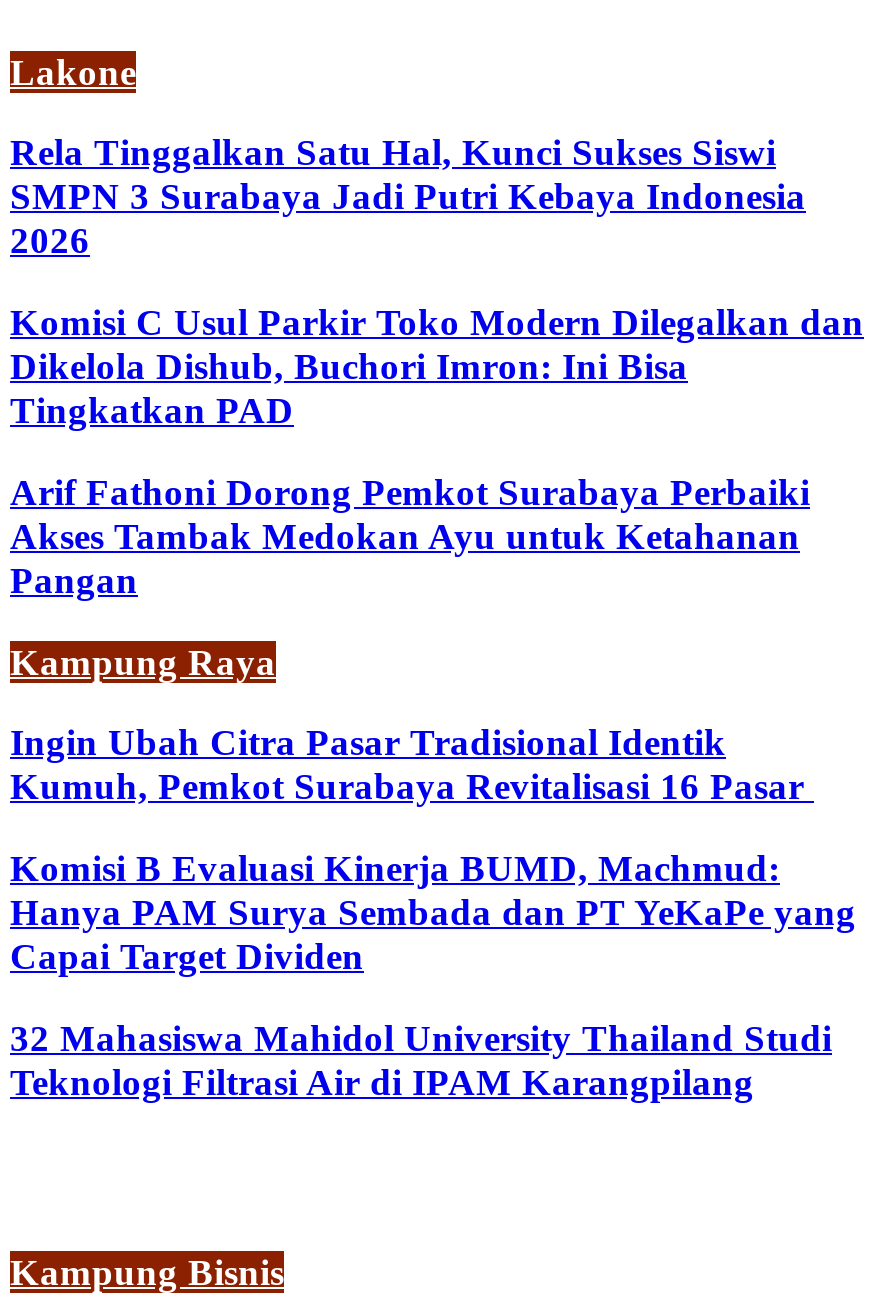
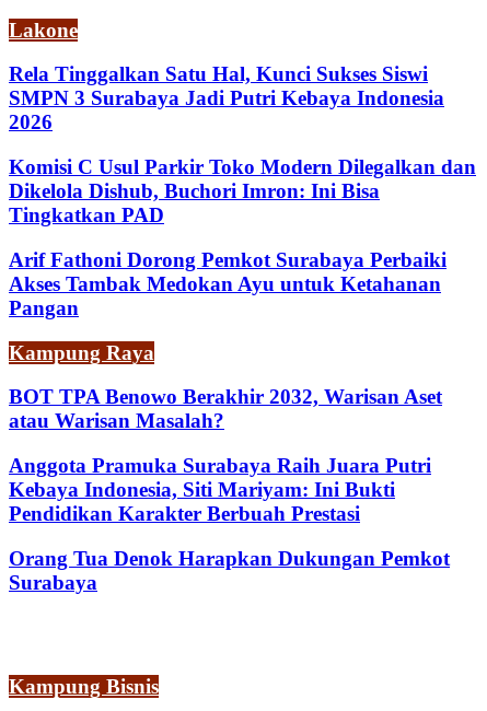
[10,721,814,807] Ingin Ubah Citra Pasar Tradisional Identik | Kumuh, Pemkot Surabaya Revitalisasi 16 Pasar -> [9,385,442,432] BOT TPA Benowo Berakhir 2032, Warisan Aset | atau Warisan Masalah?
[10,847,856,977] Komisi B Evaluasi Kinerja BUMD, Machmud: | Hanya PAM Surya Sembada dan PT YeKaPe yang | Capai Target Dividen -> [9,454,431,525] Anggota Pramuka Surabaya Raih Juara Putri | Kebaya Indonesia, Siti Mariyam: Ini Bukti | Pendidikan Karakter Berbuah Prestasi
[10,1016,832,1102] 32 Mahasiswa Mahidol University Thailand Studi | Teknologi Filtrasi Air di IPAM Karangpilang -> [9,547,450,594] Orang Tua Denok Harapkan Dukungan Pemkot | Surabaya

